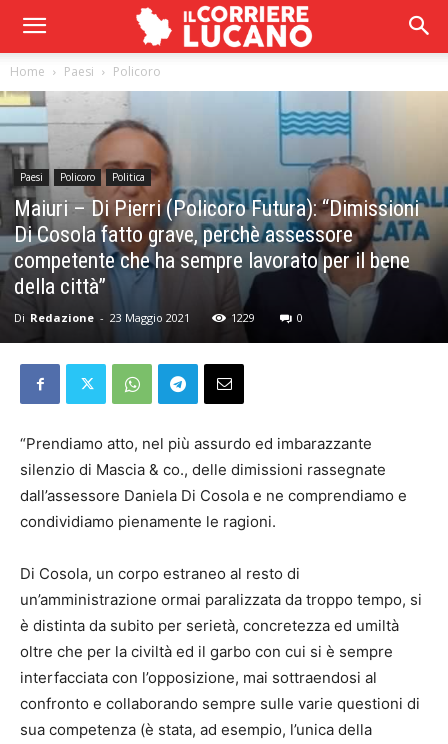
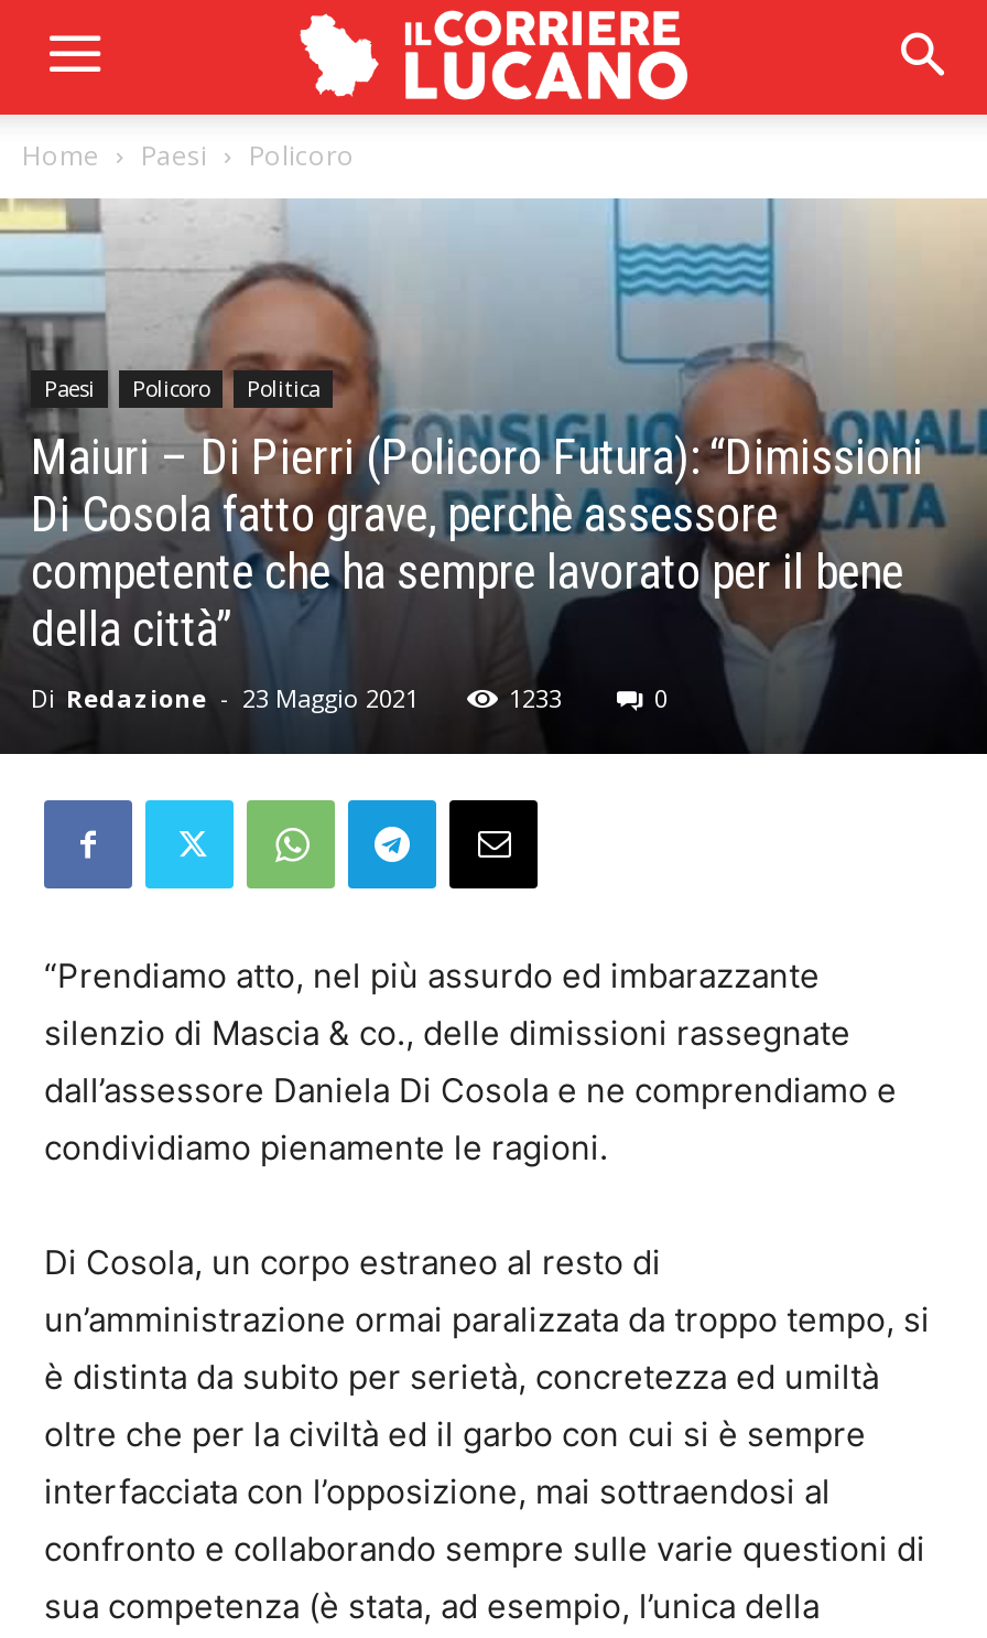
[231,310,255,325] 1229 -> [509,682,562,715] 1233

